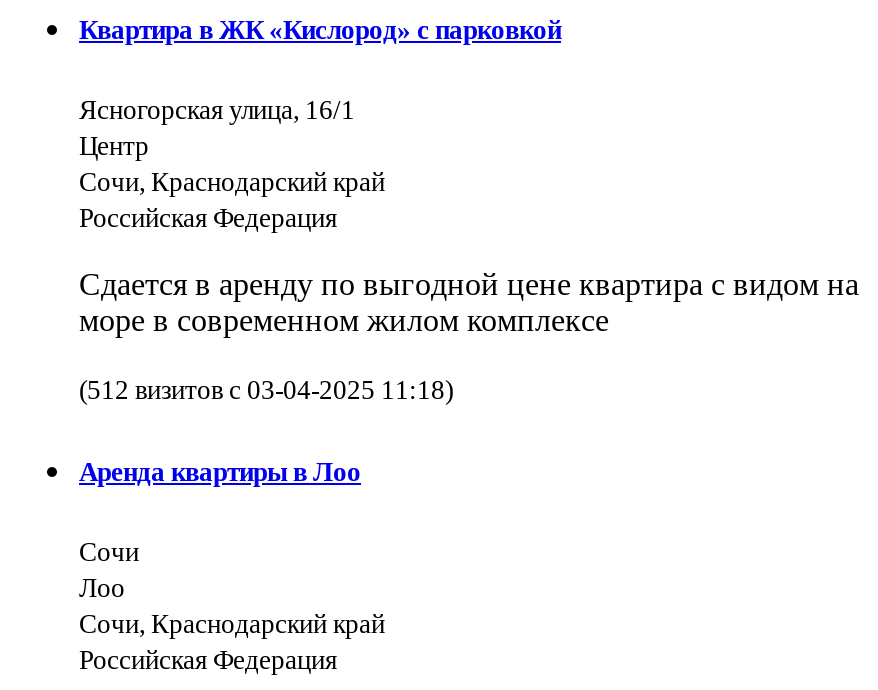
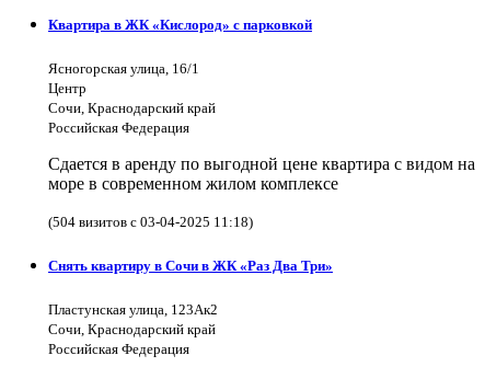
[79,376,453,406] (512 визитов с 03-04-2025 11:18) -> [48,214,253,230] (504 визитов с 03-04-2025 11:18)
[79,456,361,486] Аренда квартиры в Лоо -> [48,258,333,274] Снять квартиру в Сочи в ЖК «Раз Два Три»
[79,537,139,603] Сочи | Лоо -> [48,302,218,318] Пластунская улица, 123Ак2

